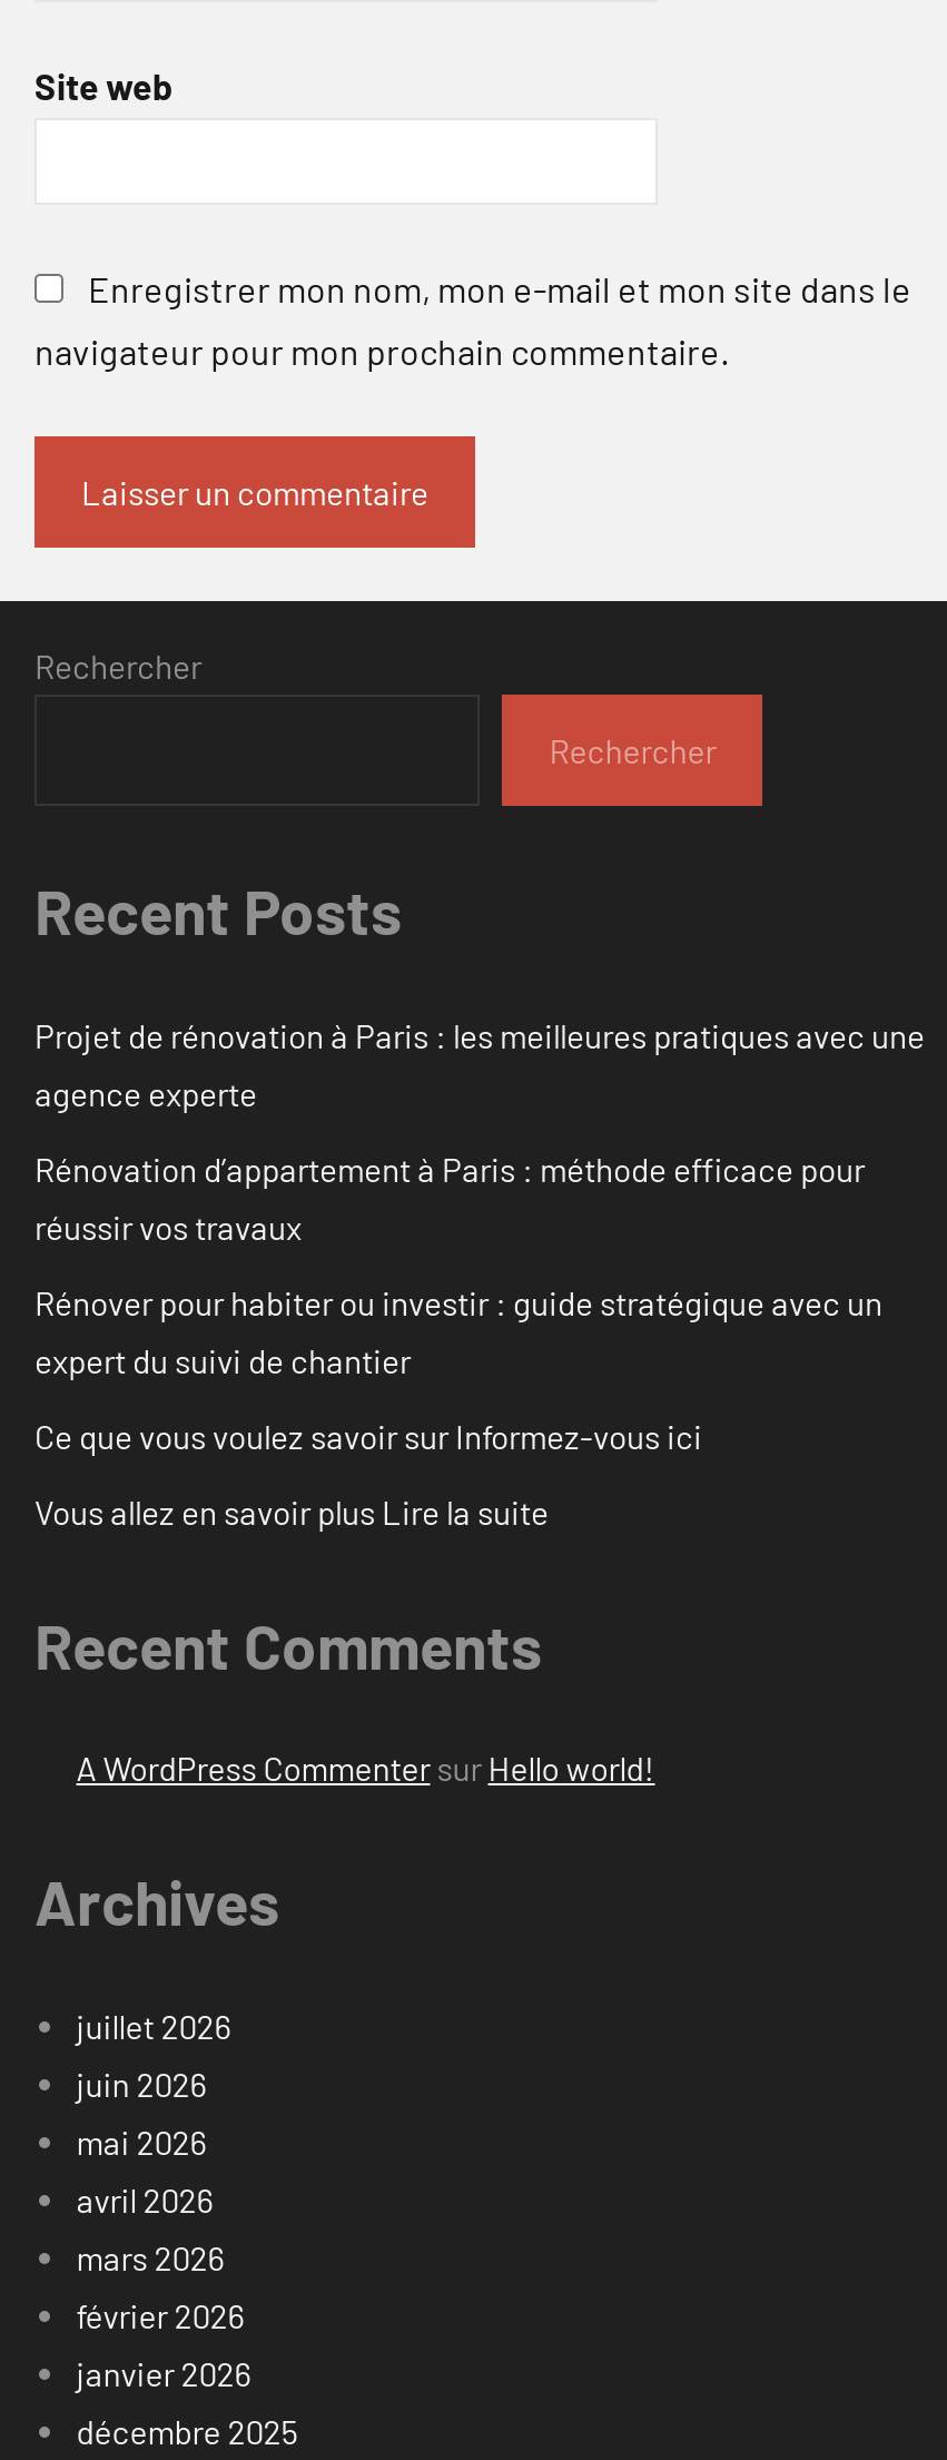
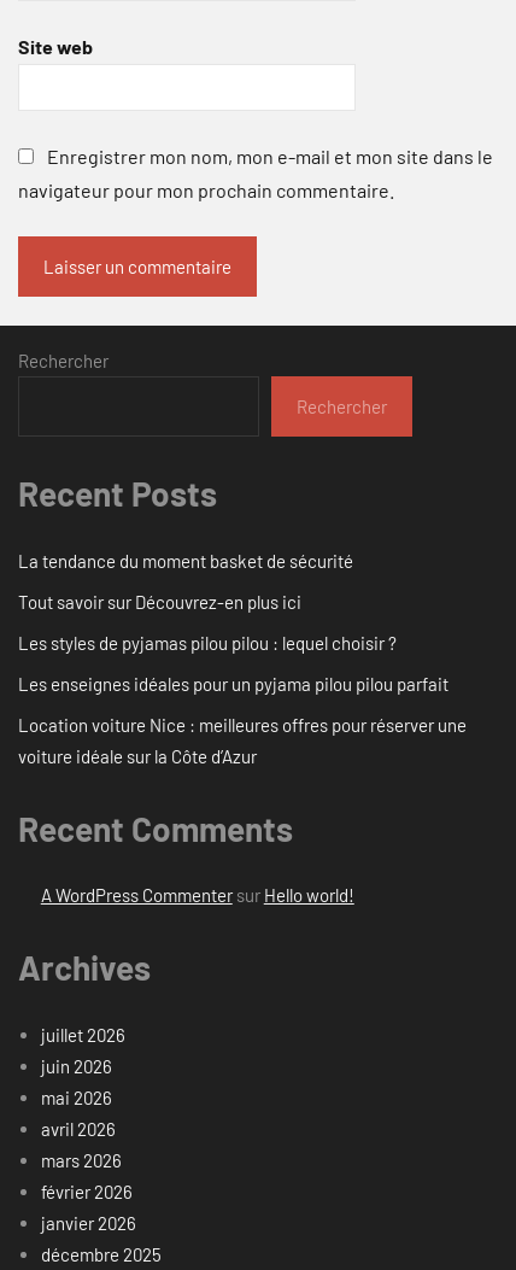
[34,1015,925,1113] Projet de rénovation à Paris : les meilleures pratiques avec une | agence experte -> [18,550,353,571] La tendance du moment basket de sécurité
[34,1148,865,1246] Rénovation d’appartement à Paris : méthode efficace pour | réussir vos travaux -> [18,591,301,612] Tout savoir sur Découvrez-en plus ici
[34,1282,882,1380] Rénover pour habiter ou investir : guide stratégique avec un | expert du suivi de chantier -> [18,632,397,653] Les styles de pyjamas pilou pilou : lequel choisir ?
[34,1415,702,1456] Ce que vous voulez savoir sur Informez-vous ici -> [18,673,448,694] Les enseignes idéales pour un pyjama pilou pilou parfait
[34,1491,549,1531] Vous allez en savoir plus Lire la suite -> [18,714,467,767] Location voiture Nice : meilleures offres pour réserver une | voiture idéale sur la Côte d’Azur

